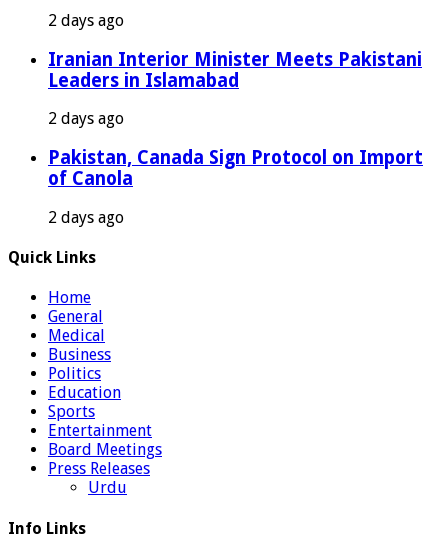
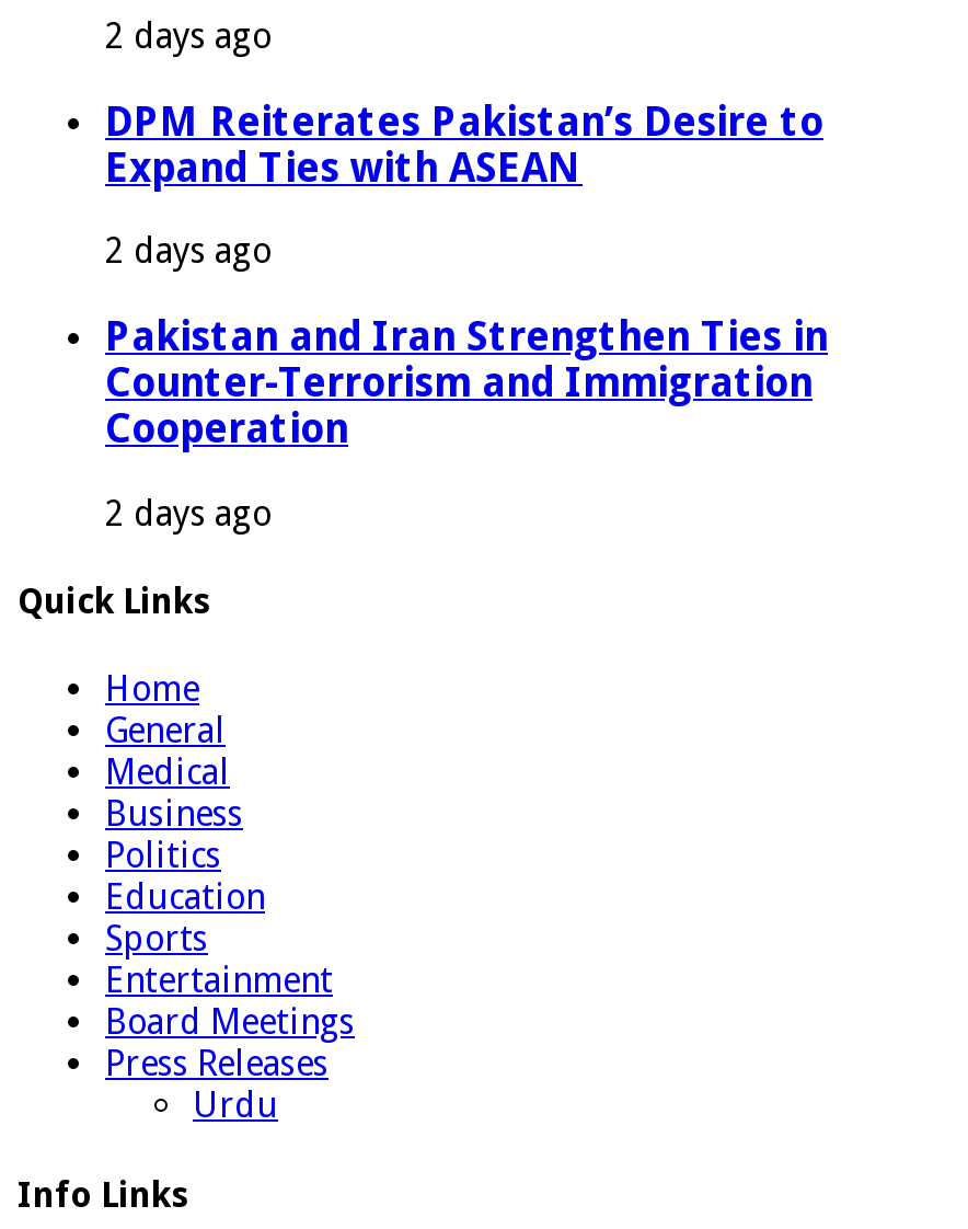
[48,49,422,91] Iranian Interior Minister Meets Pakistani | Leaders in Islamabad -> [105,98,823,190] DPM Reiterates Pakistan’s Desire to | Expand Ties with ASEAN
[48,147,423,189] Pakistan, Canada Sign Protocol on Import | of Canola -> [105,313,828,451] Pakistan and Iran Strengthen Ties in | Counter-Terrorism and Immigration | Cooperation

